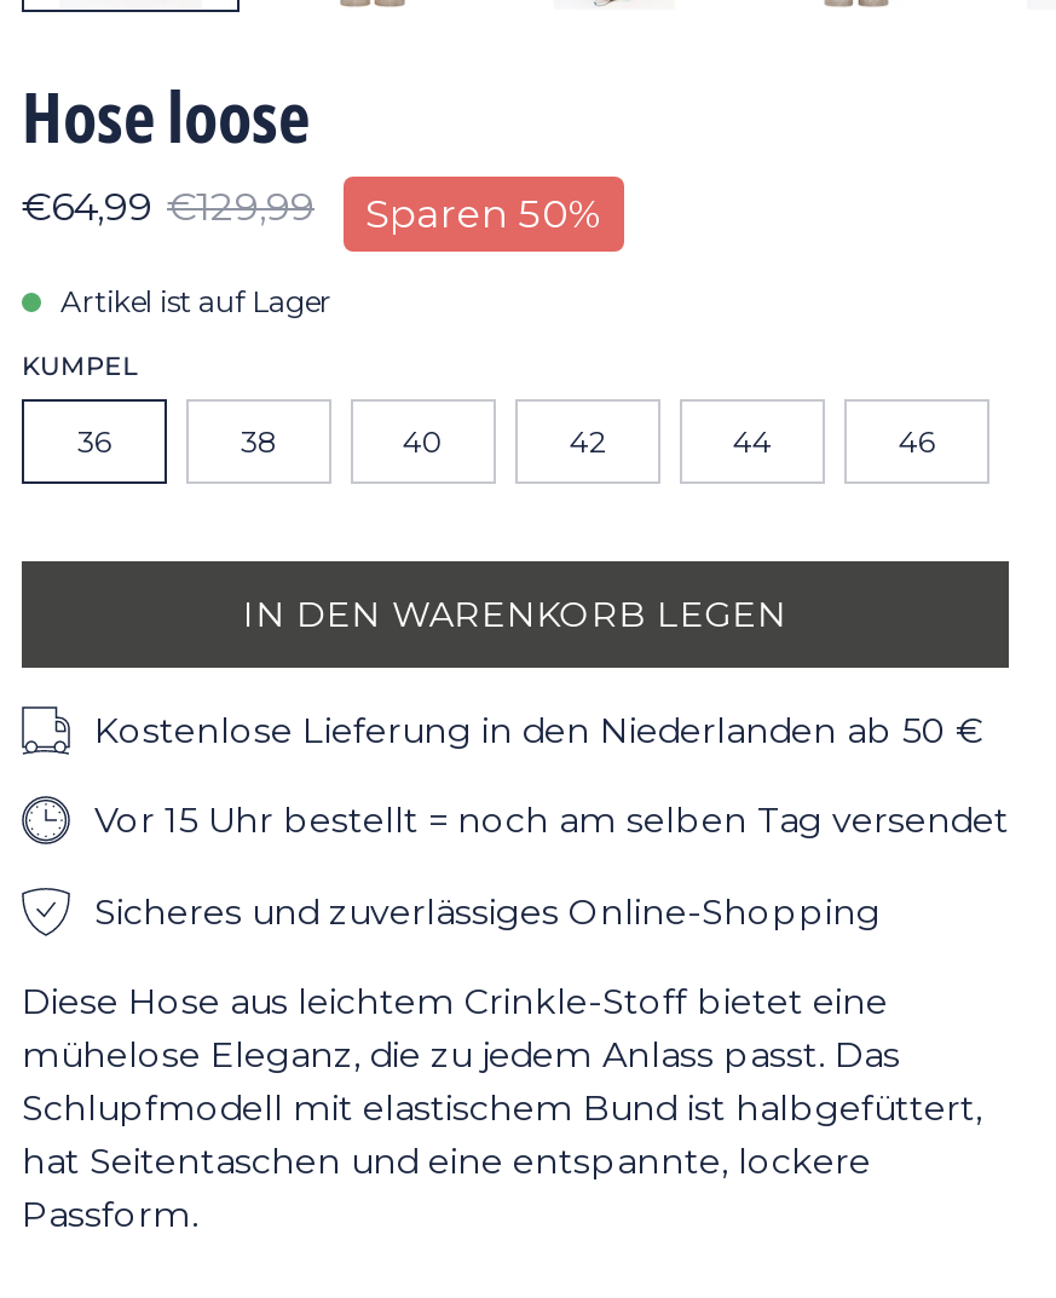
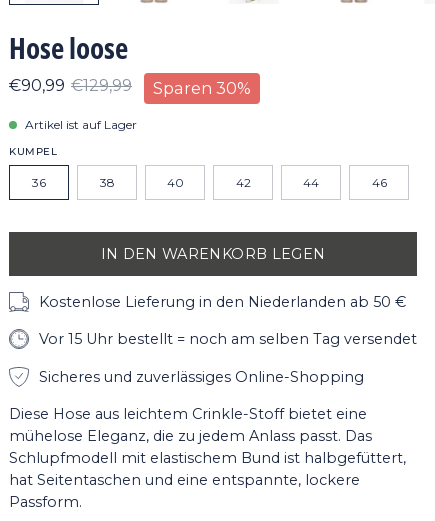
[22,184,315,230] €64,99 €129,99 -> [9,76,132,95] €90,99 €129,99
[365,189,602,237] Sparen 50% -> [153,78,251,98] Sparen 30%

